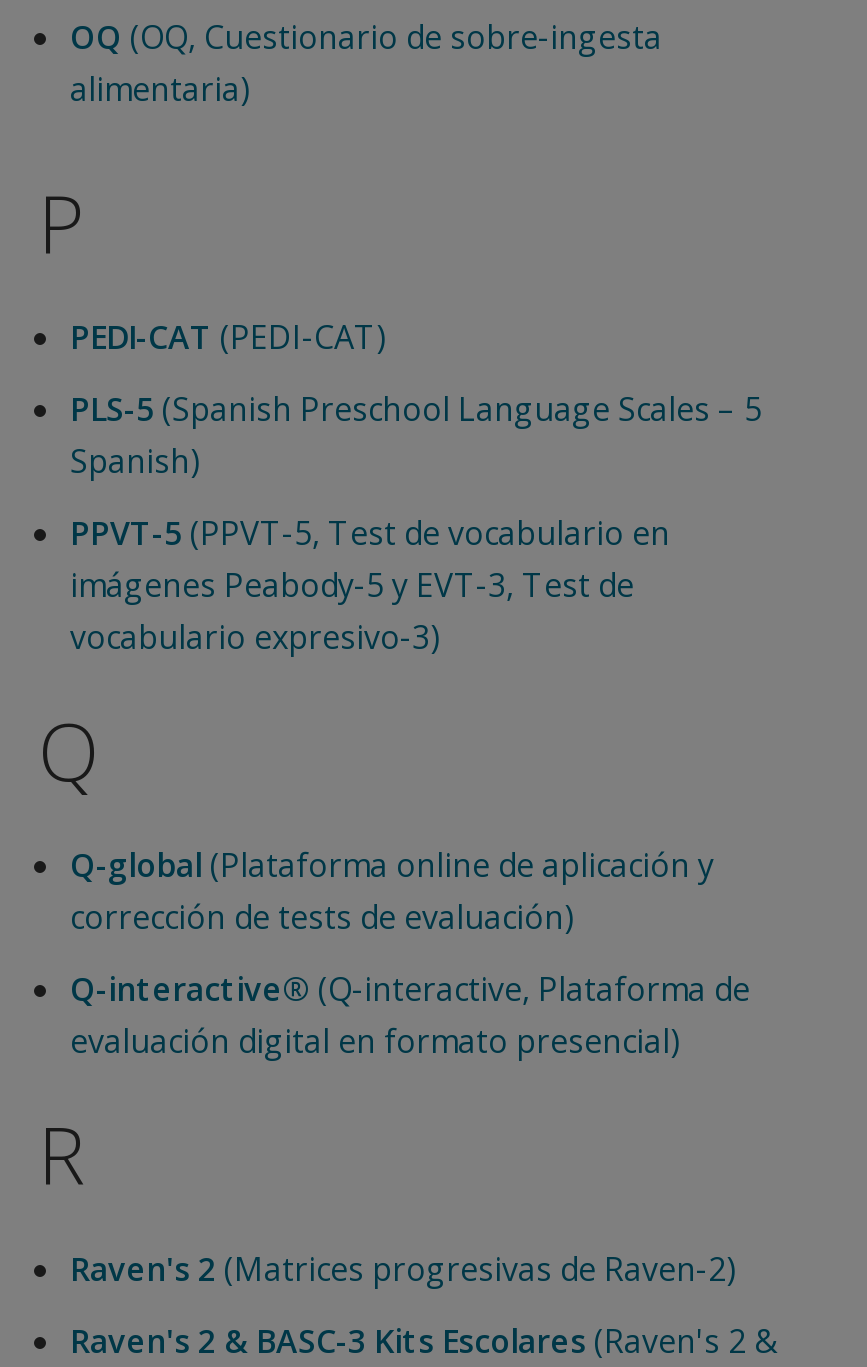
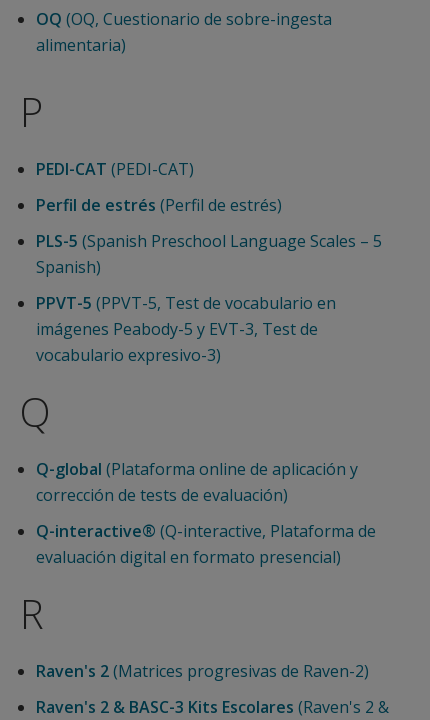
none -> [36,194,282,216] Perfil de estrés (Perfil de estrés)

